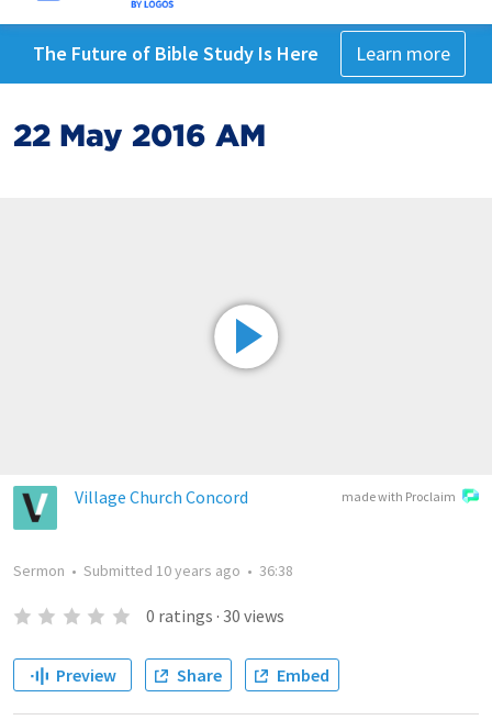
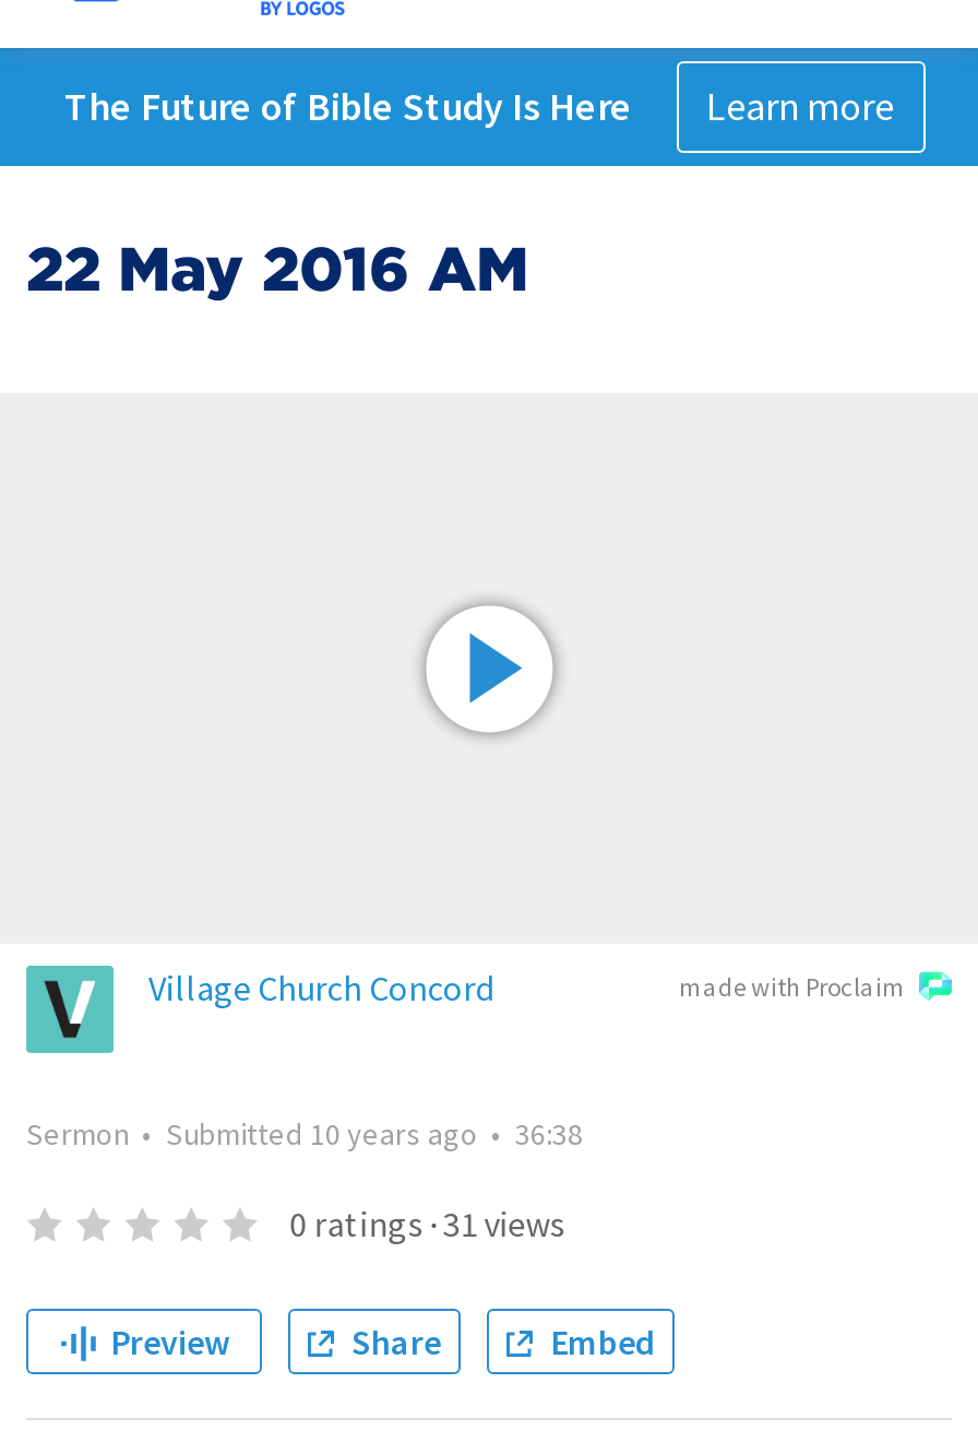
[146,605,284,627] 0 ratings · 30 views -> [290,1202,565,1245] 0 ratings · 31 views

